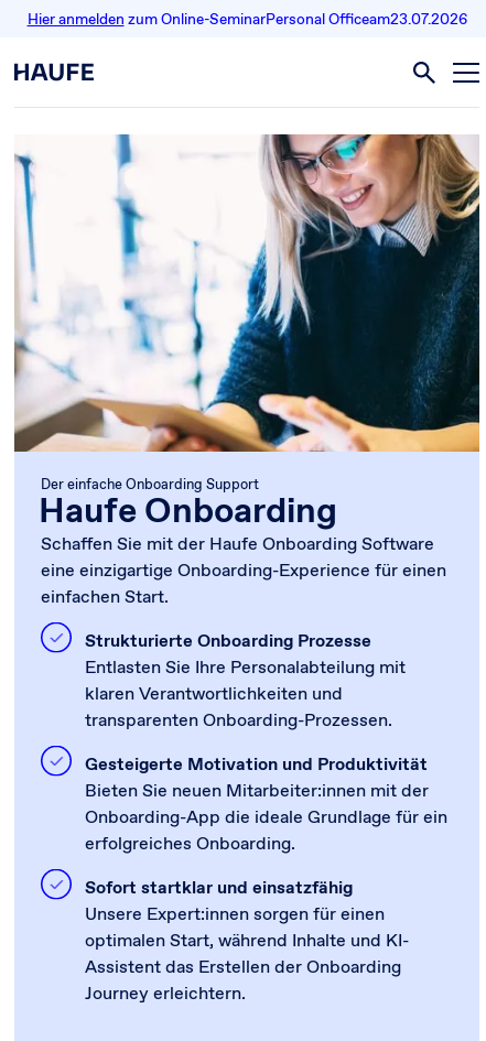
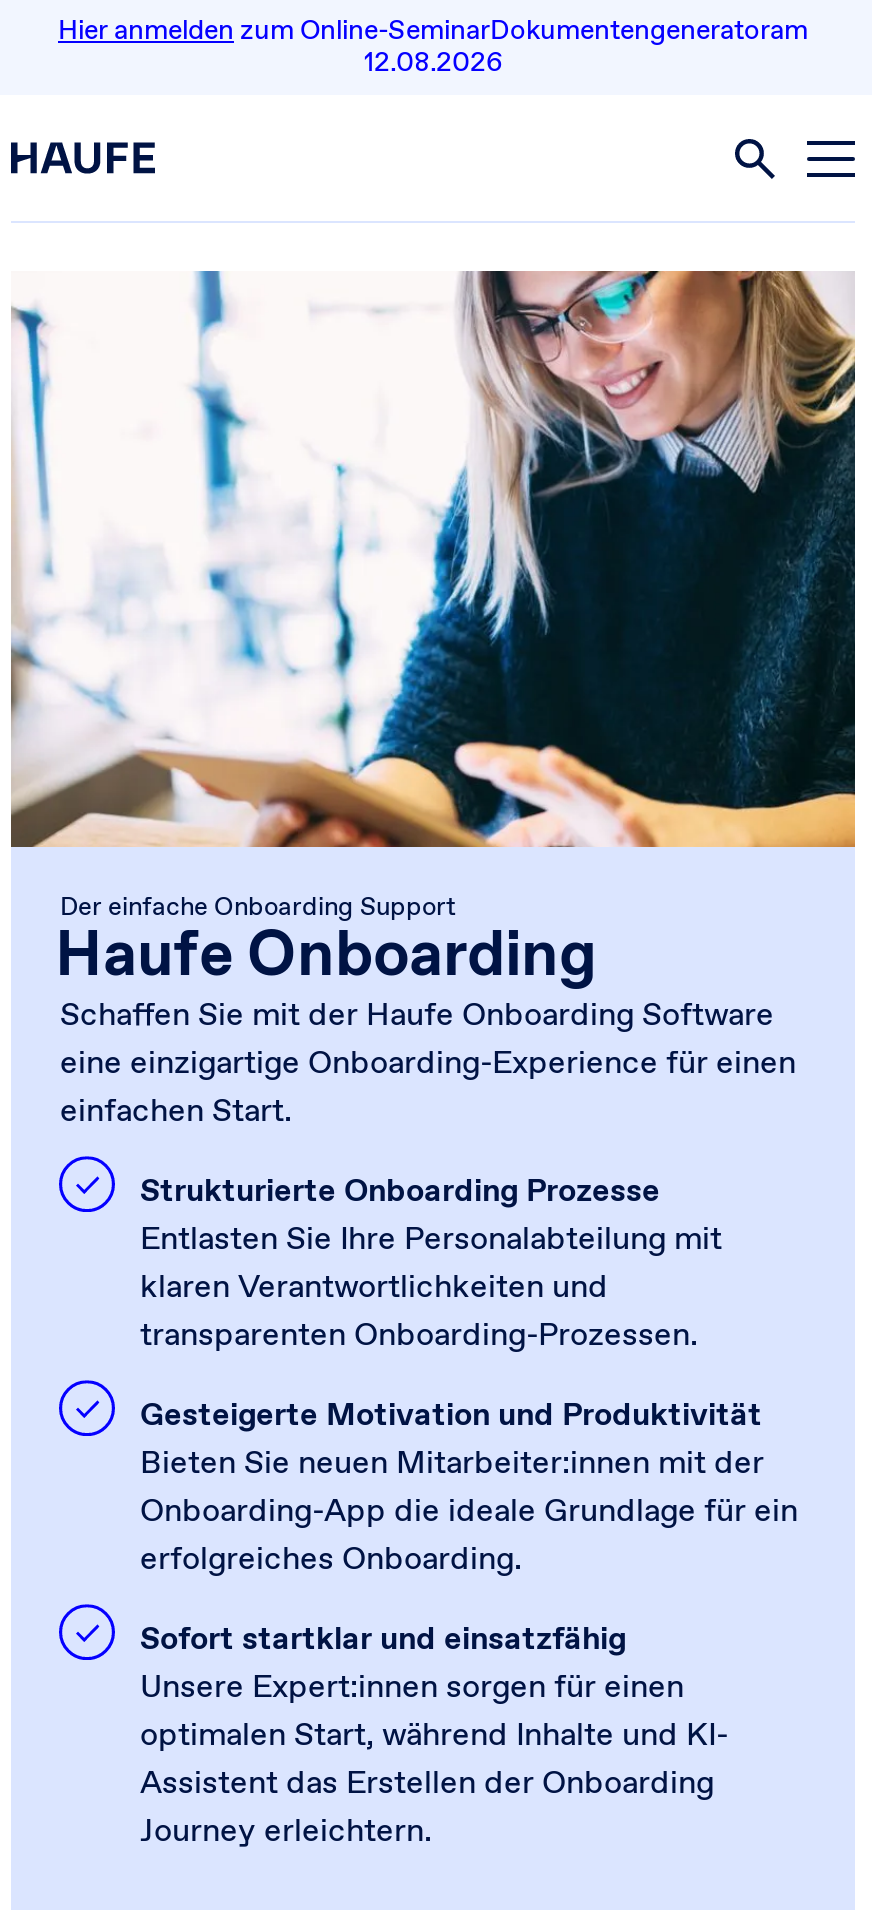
[27,9,467,30] Hier anmelden zum Online-SeminarPersonal Officeam23.07.2026 -> [58,11,808,81] Hier anmelden zum Online-SeminarDokumentengeneratoram | 12.08.2026

